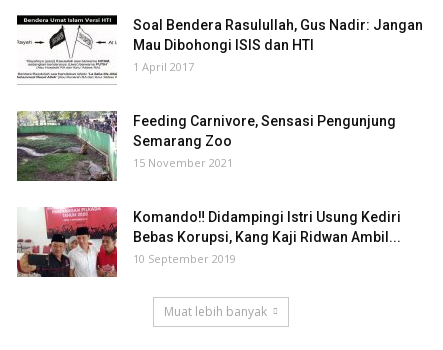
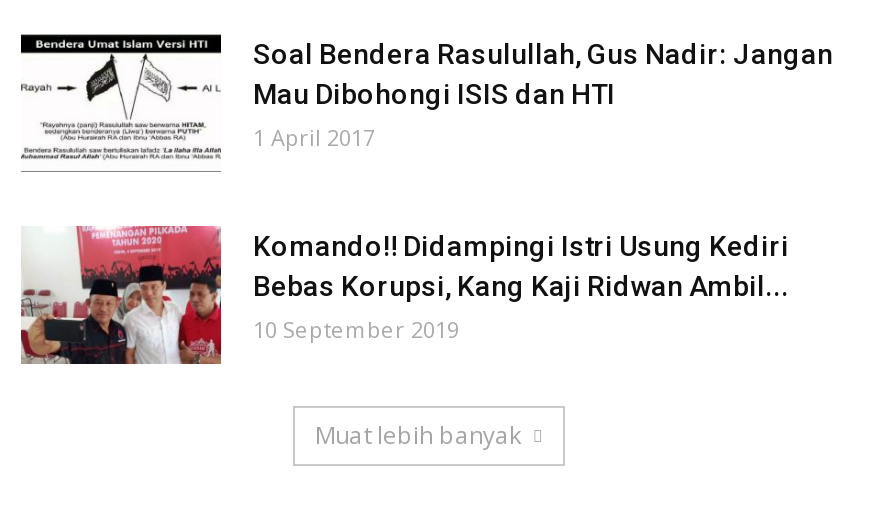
[16,111,396,182] [image] | Feeding Carnivore, Sensasi Pengunjung | Semarang Zoo | 15 November 2021 -> none

